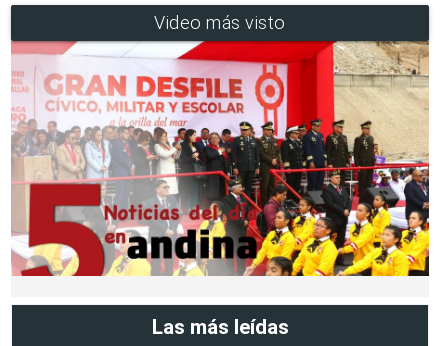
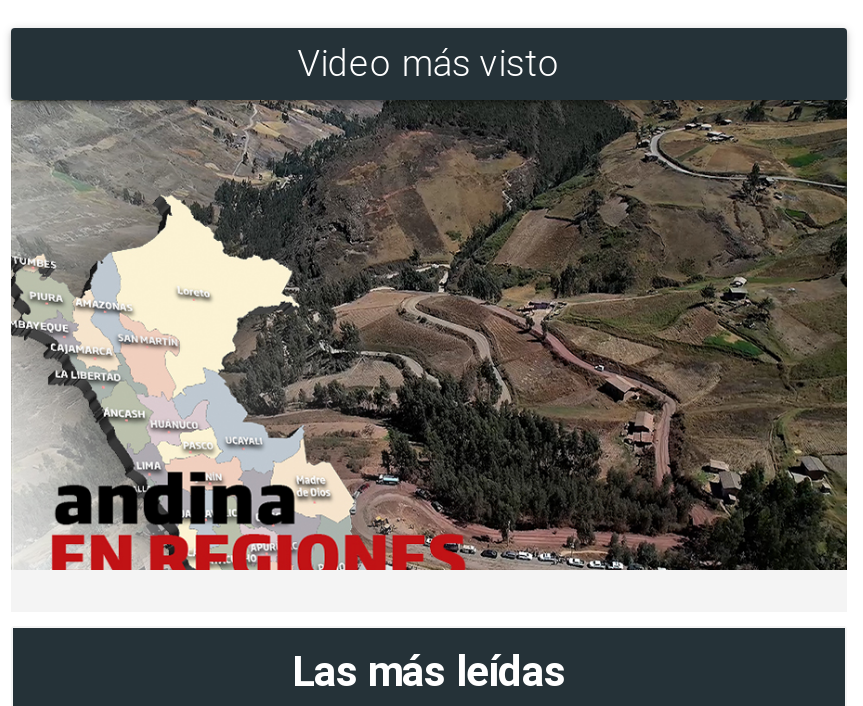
[11,40,430,277] [image] -> [9,100,849,572] [image]

